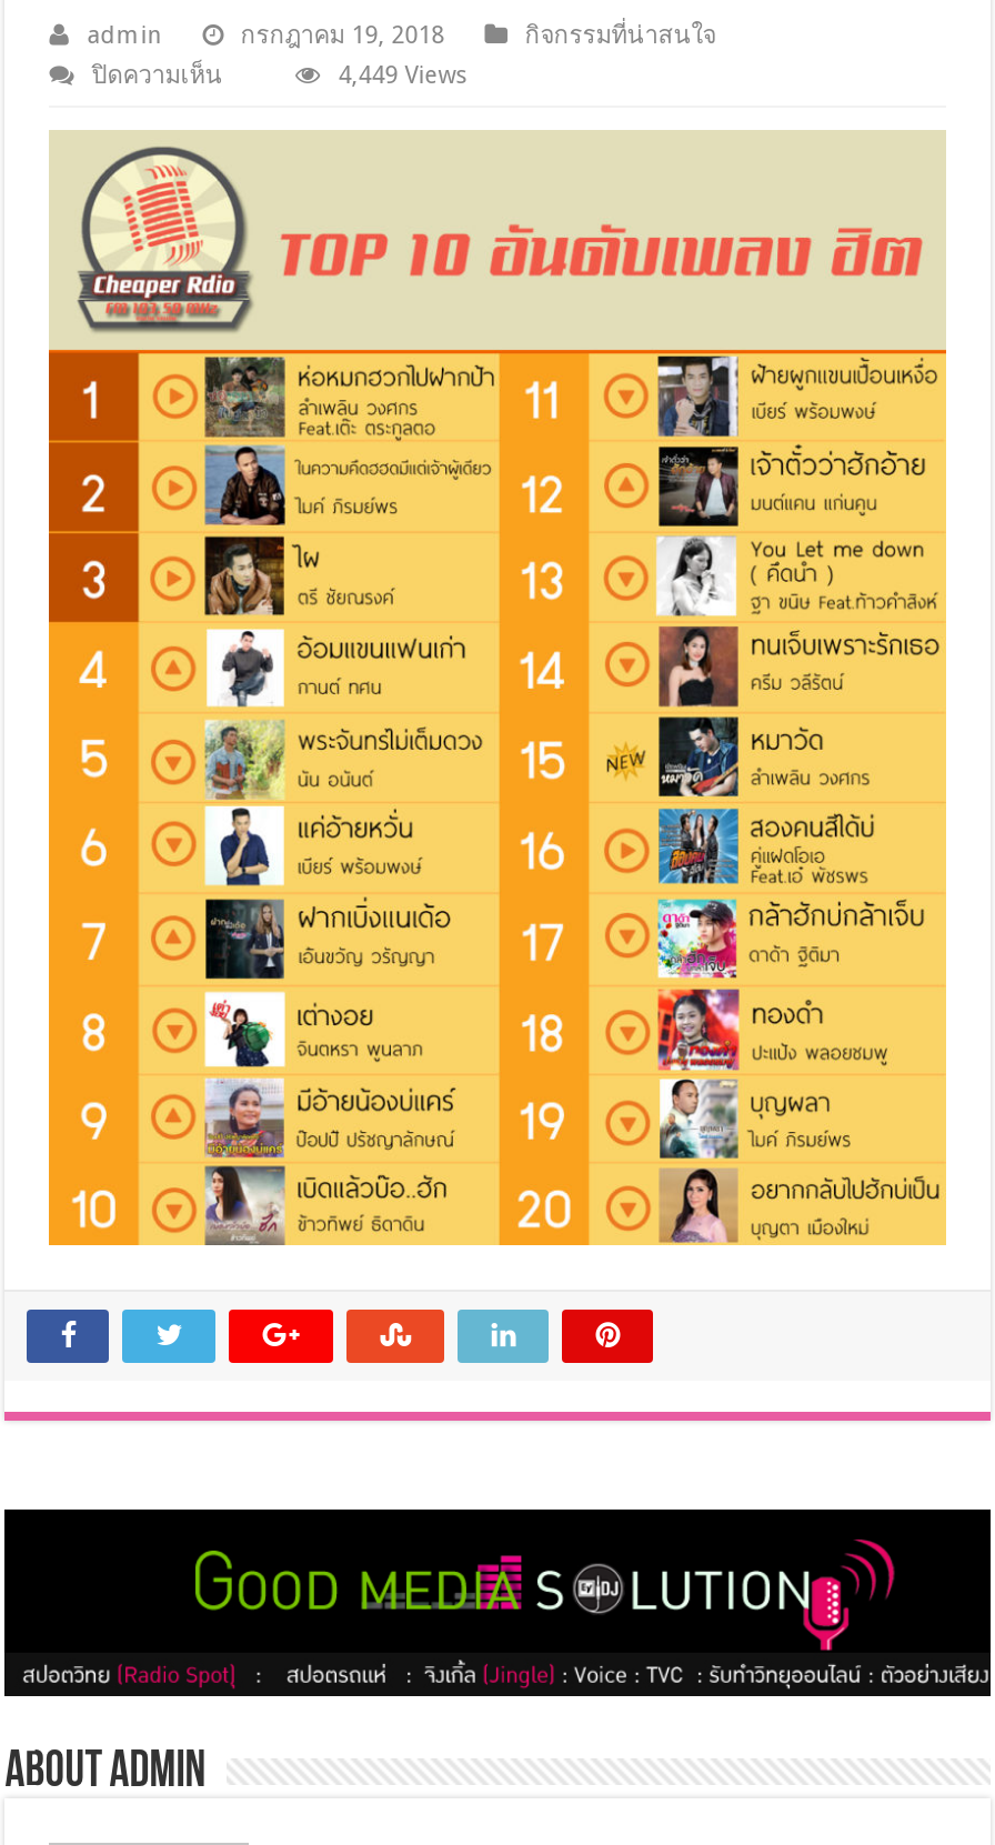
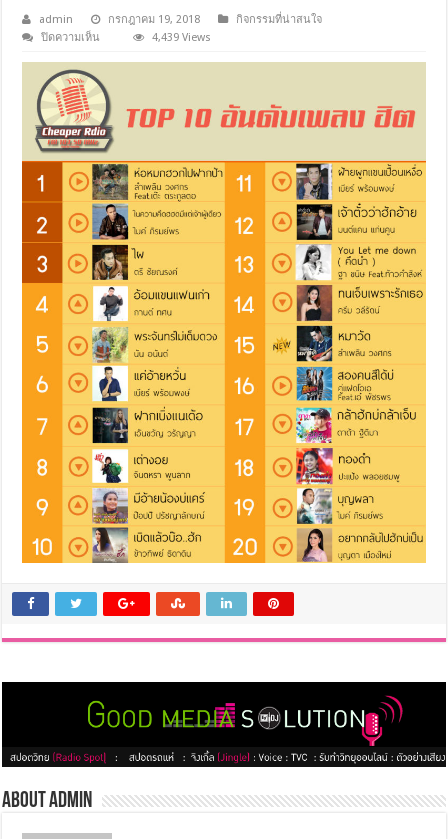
[338,62,469,90] 4,449 Views -> [152,31,211,44] 4,439 Views

